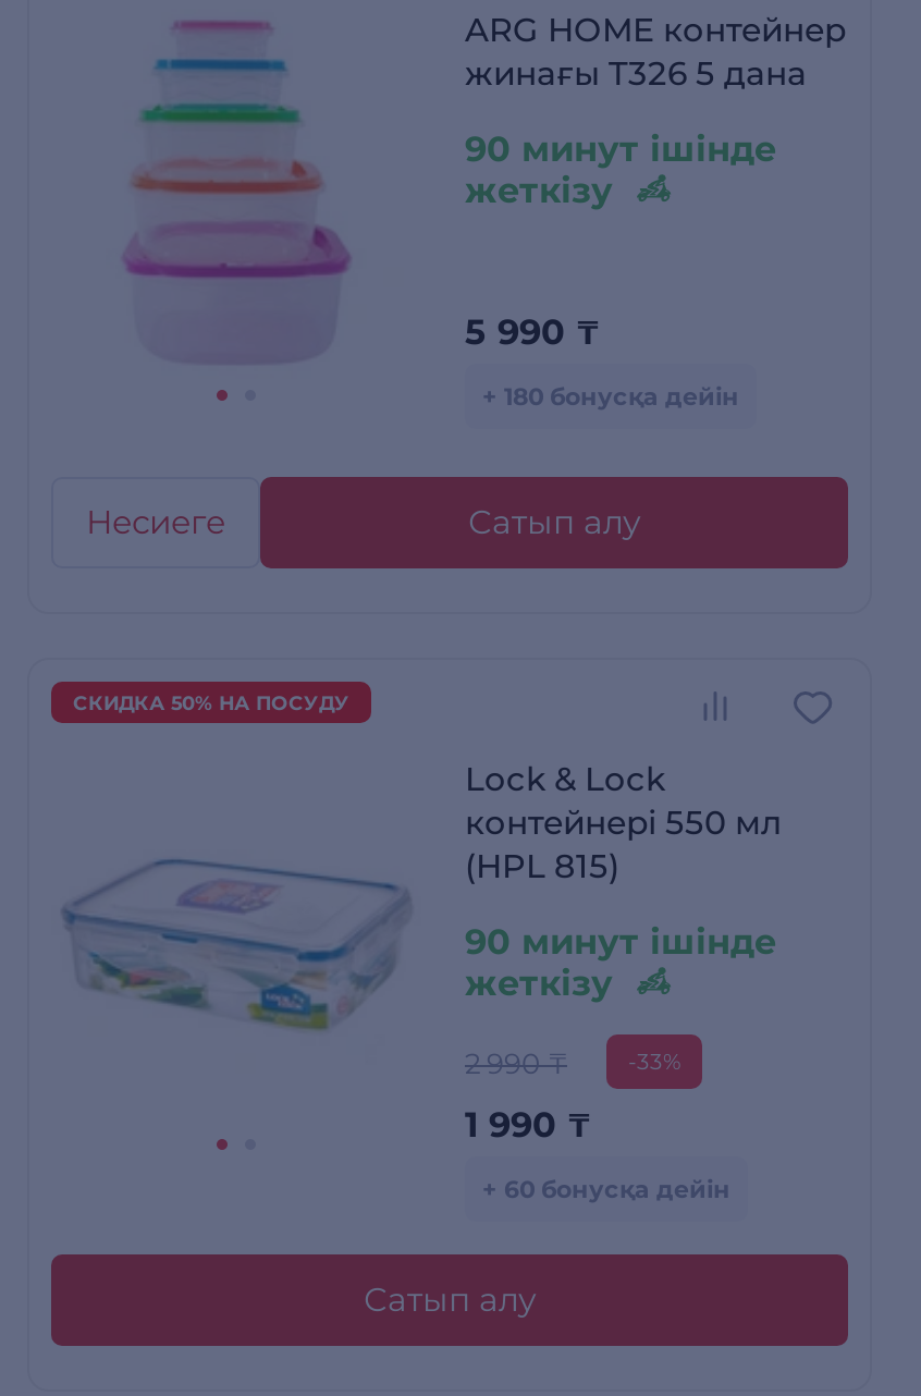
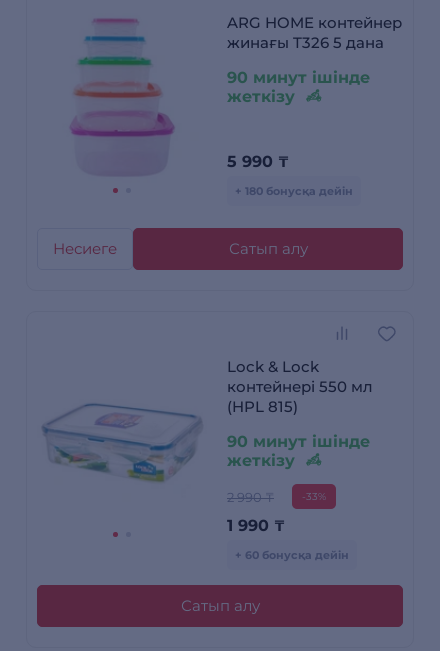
[73,691,349,715] СКИДКА 50% НА ПОСУДУ -> none

